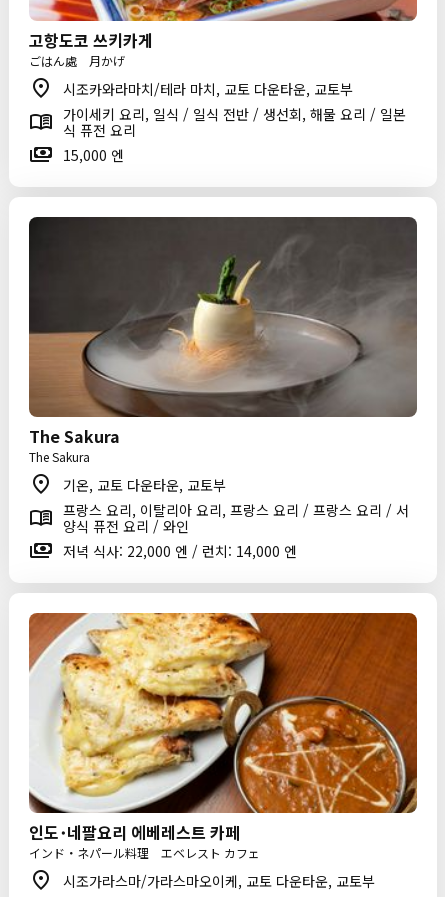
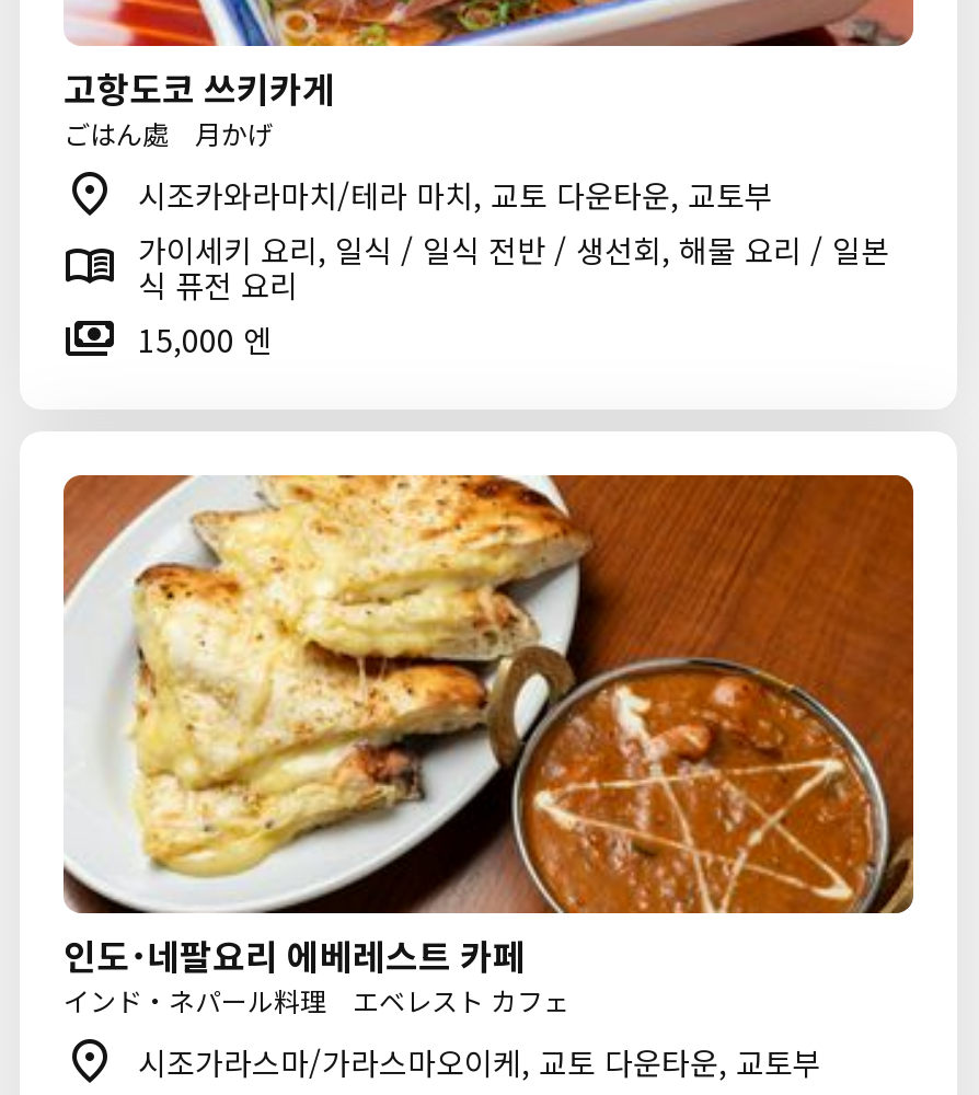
[28,216,417,561] [image] | The Sakura | The Sakura | 기온, 교토 다운타운, 교토부 | 프랑스 요리, 이탈리아 요리, 프랑스 요리 / 프랑스 요리 / 서 | 양식 퓨전 요리 / 와인 | 저녁 식사: 22,000 엔 / 런치: 14,000 엔 -> none

